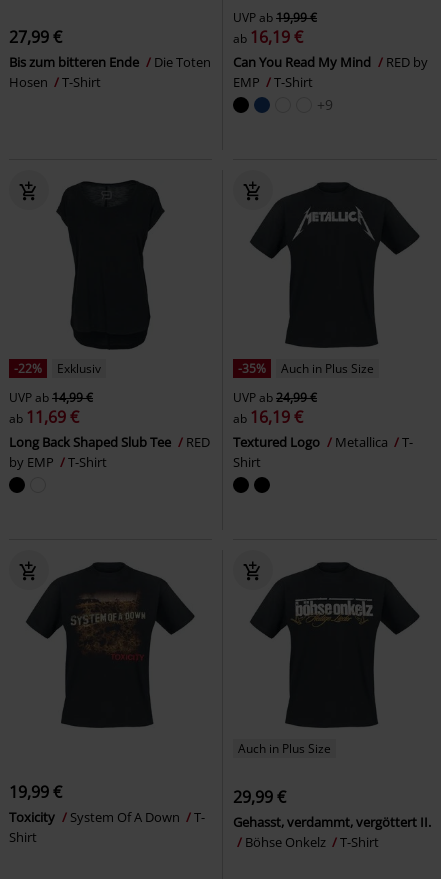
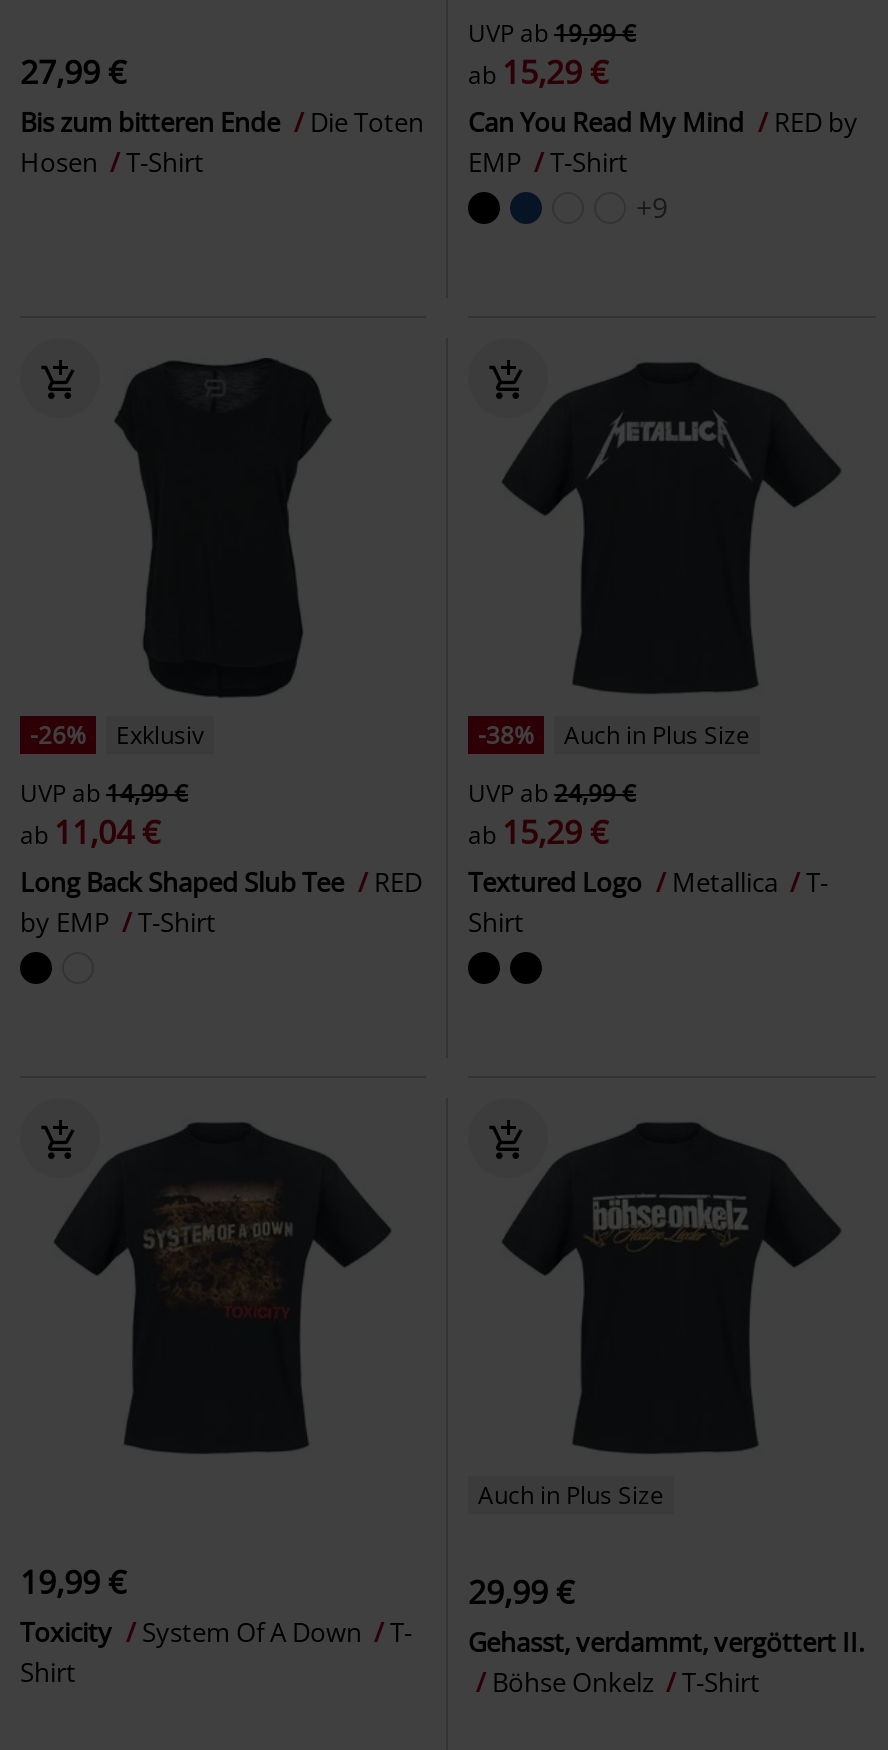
[233,26,303,48] ab 16,19 € -> [468,49,608,93] ab 15,29 €
[14,360,101,377] -22% Exklusiv -> [30,717,204,751] -26% Exklusiv
[238,360,374,377] -35% Auch in Plus Size -> [478,717,750,751] -38% Auch in Plus Size
[9,406,79,428] ab 11,69 € -> [20,809,160,853] ab 11,04 €
[233,406,303,428] ab 16,19 € -> [468,809,608,853] ab 15,29 €

